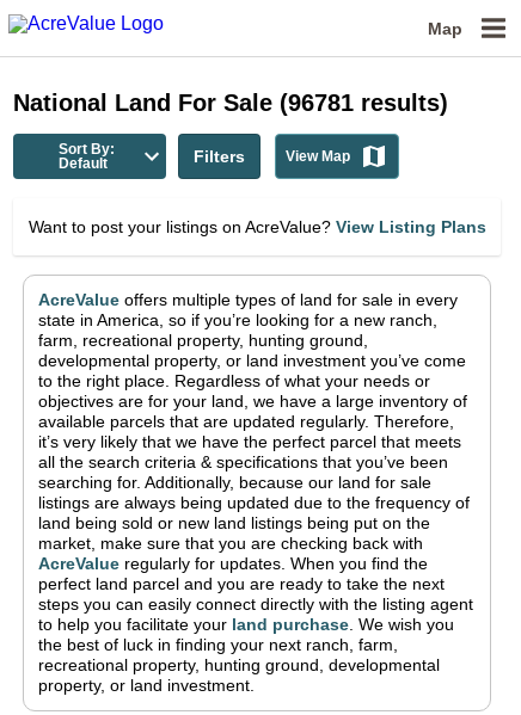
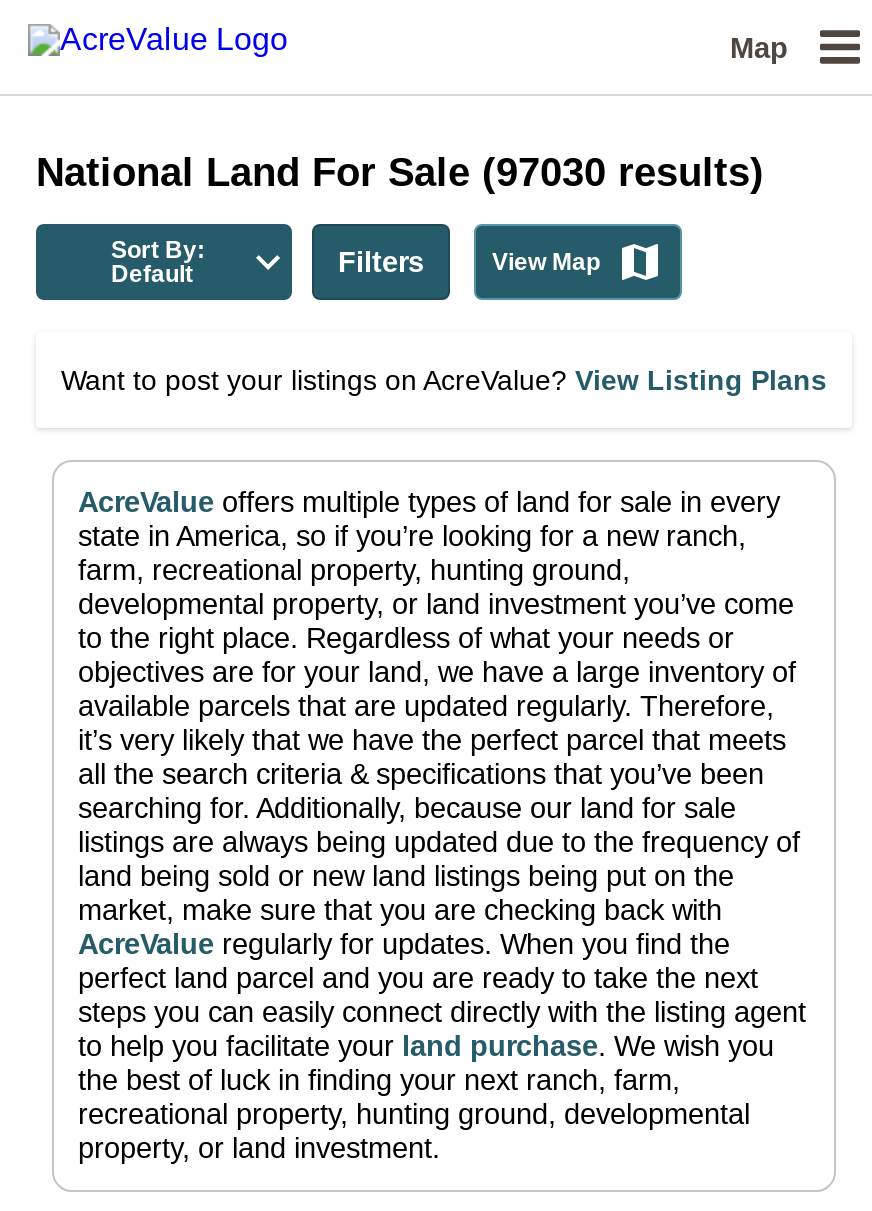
[13,90,448,116] National Land For Sale (96781 results) -> [36,150,764,194] National Land For Sale (97030 results)

